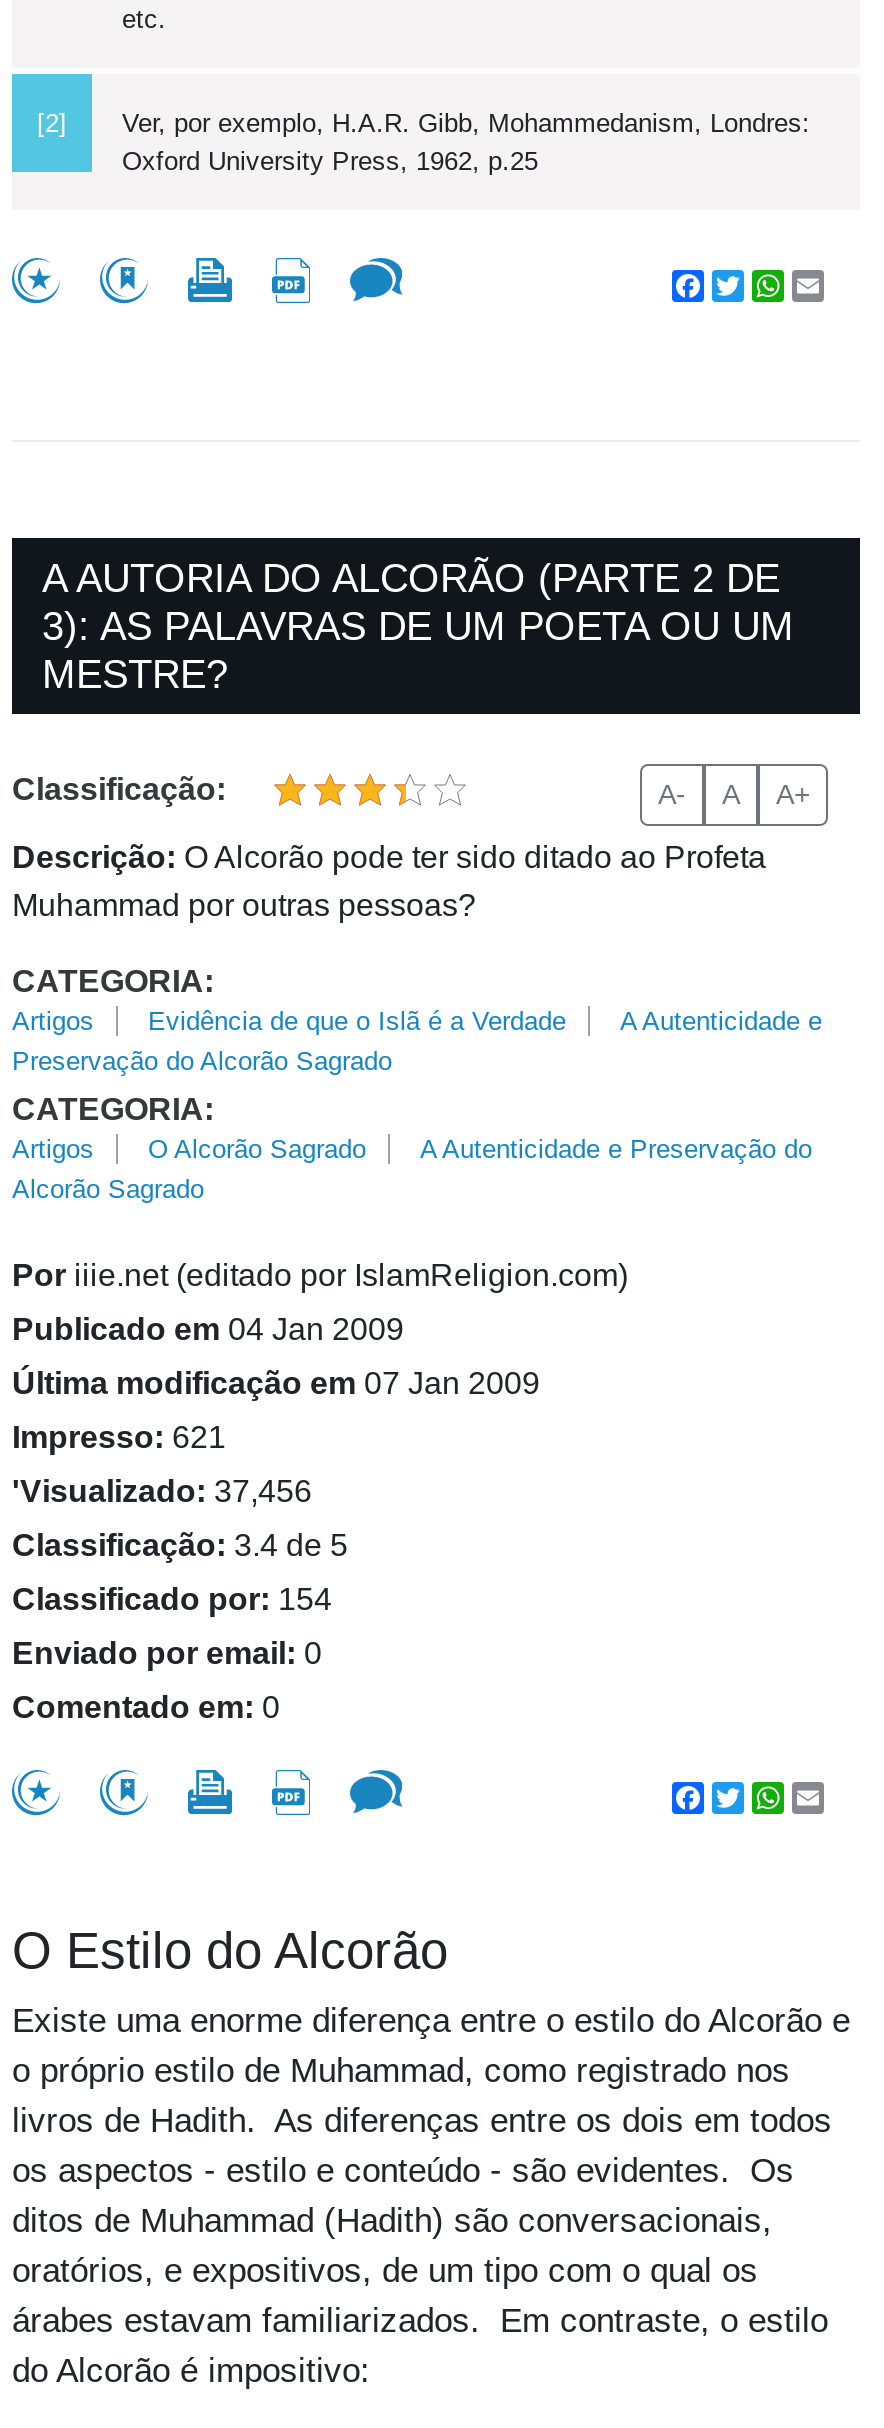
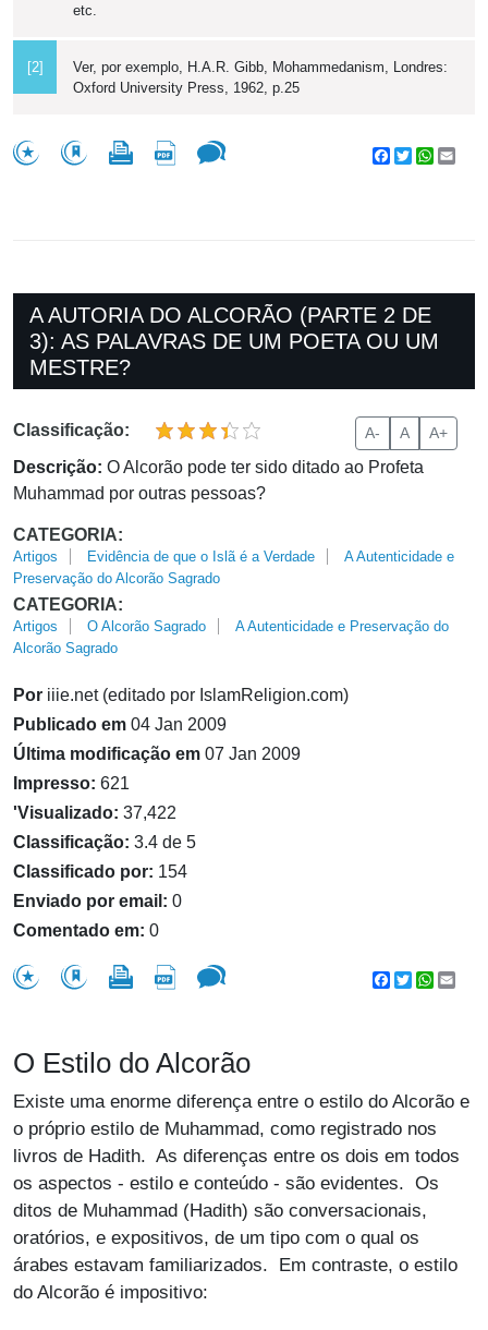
[12,1473,312,1507] 'Visualizado: 37,456 -> [13,803,176,822] 'Visualizado: 37,422

